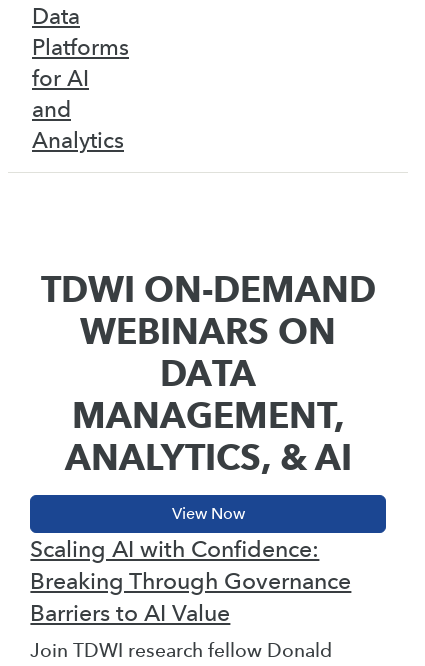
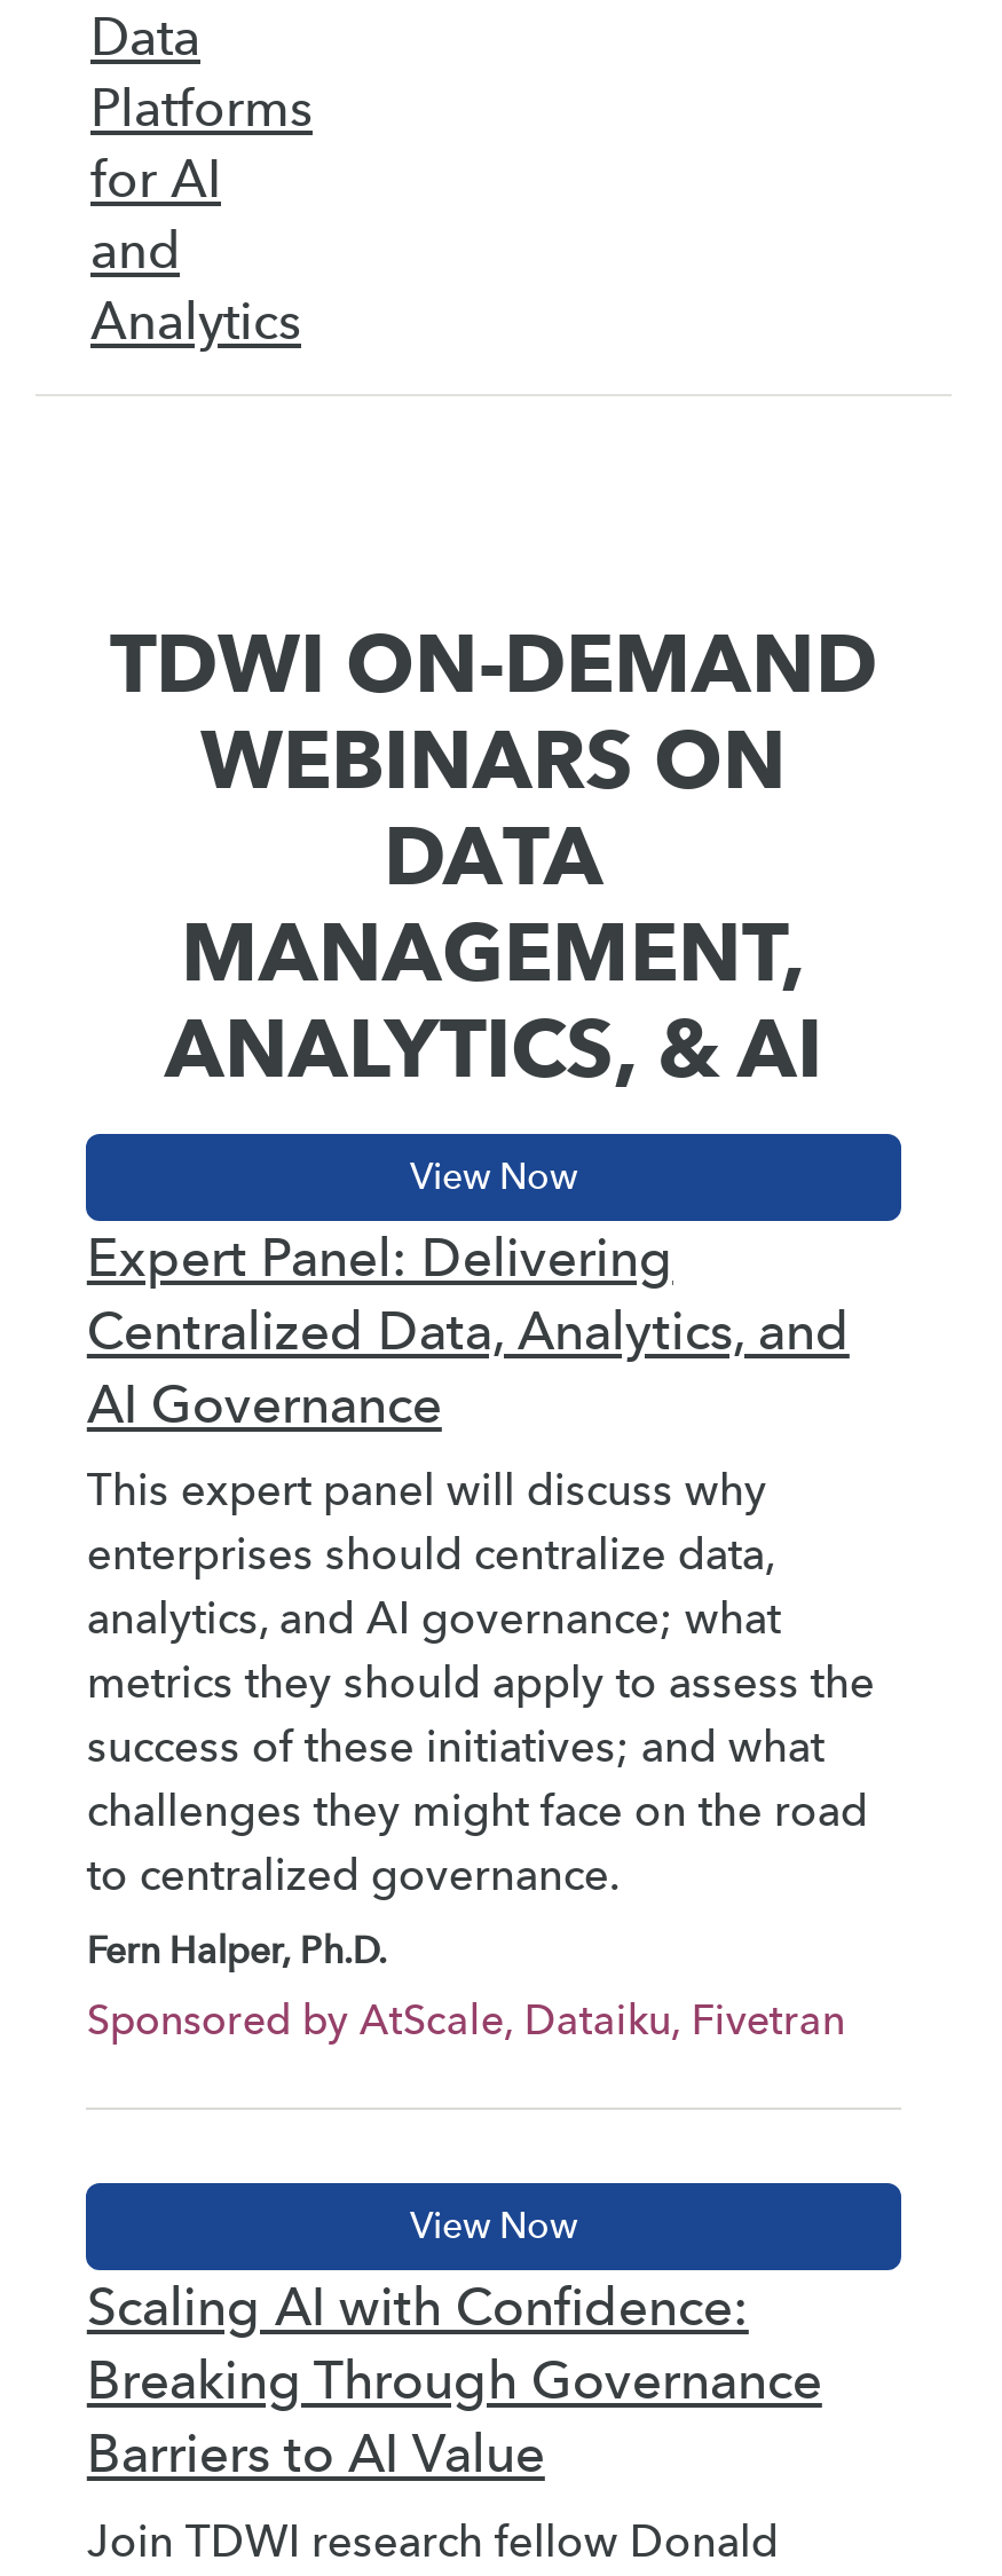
none -> [87,1225,875,2046] Expert Panel: Delivering | Centralized Data, Analytics, and | AI Governance | This expert panel will discuss why | enterprises should centralize data, | analytics, and AI governance; what | metrics they should apply to assess the | success of these initiatives; and what | challenges they might face on the road | to centralized governance. | Fern Halper, Ph.D. | Sponsored by AtScale, Dataiku, Fivetran

